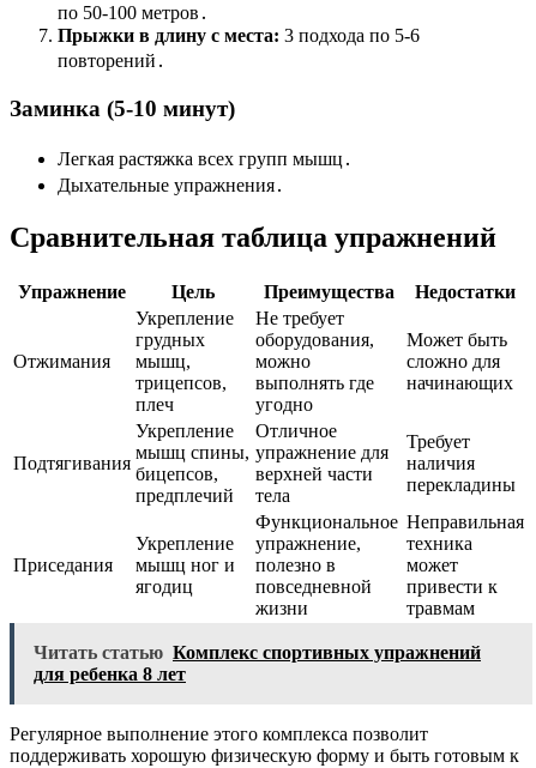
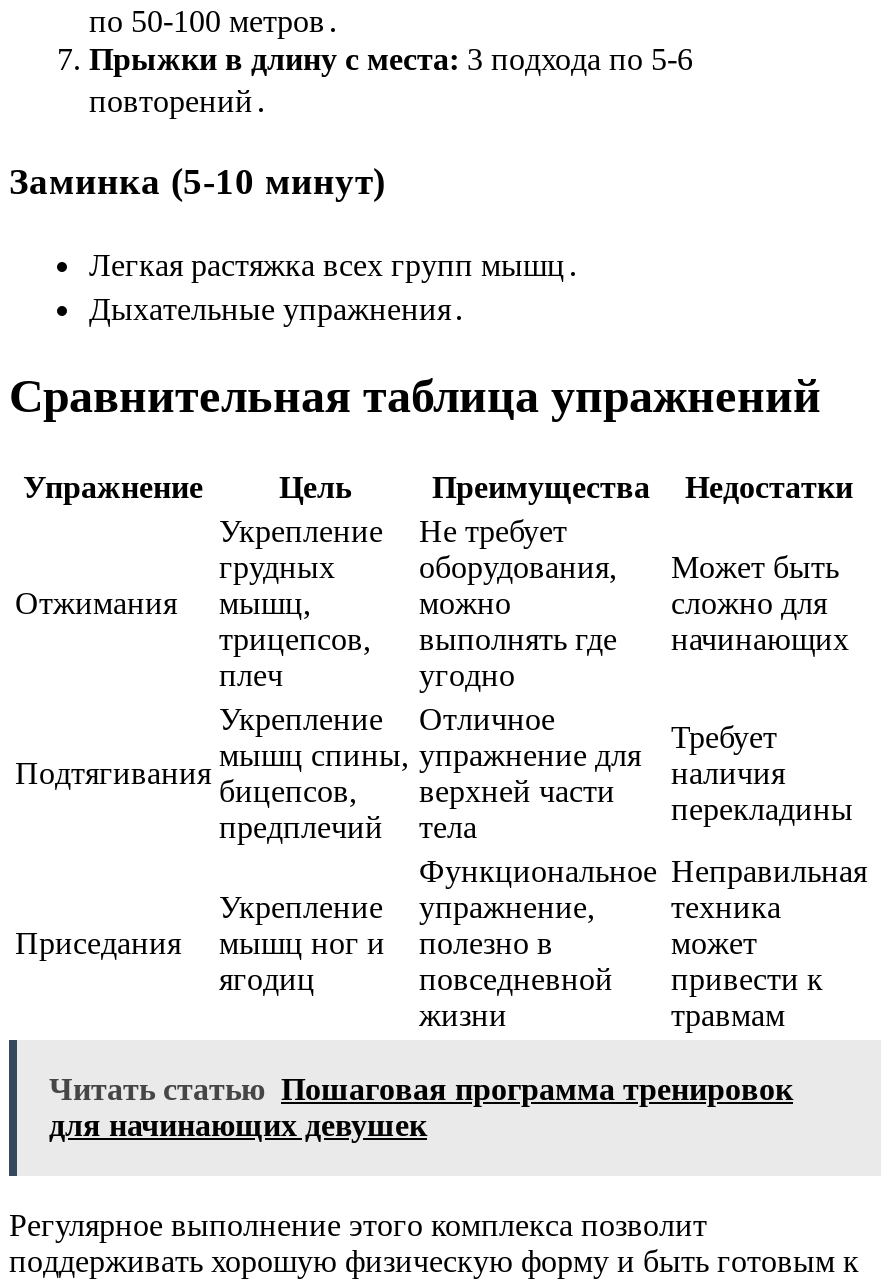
[34,642,481,684] Читать статью Комплекс спортивных упражнений | для ребенка 8 лет -> [49,1071,793,1141] Читать статью Пошаговая программа тренировок | для начинающих девушек

